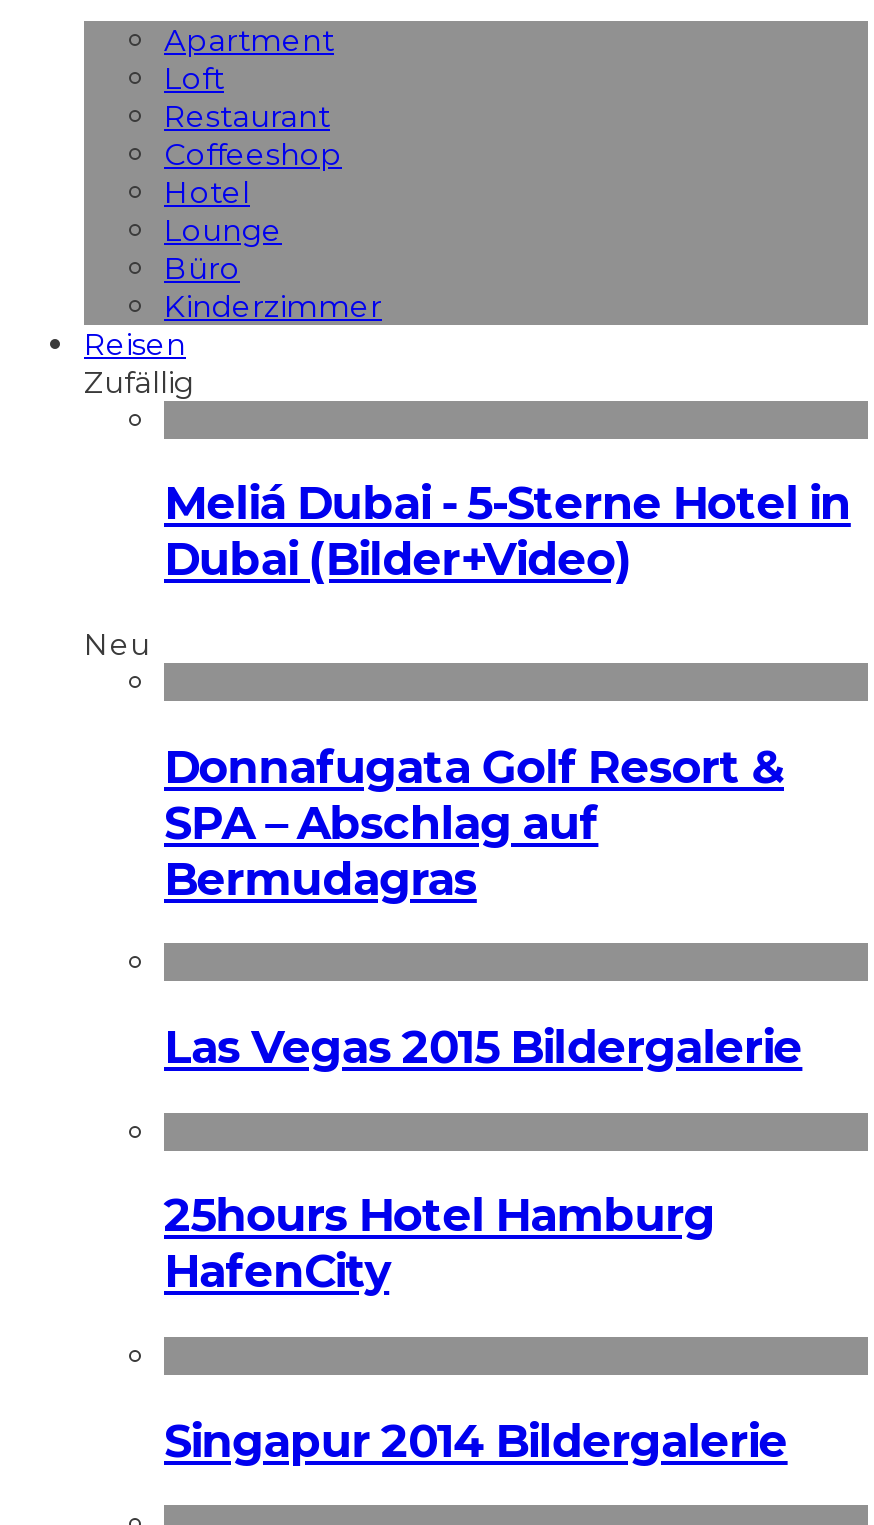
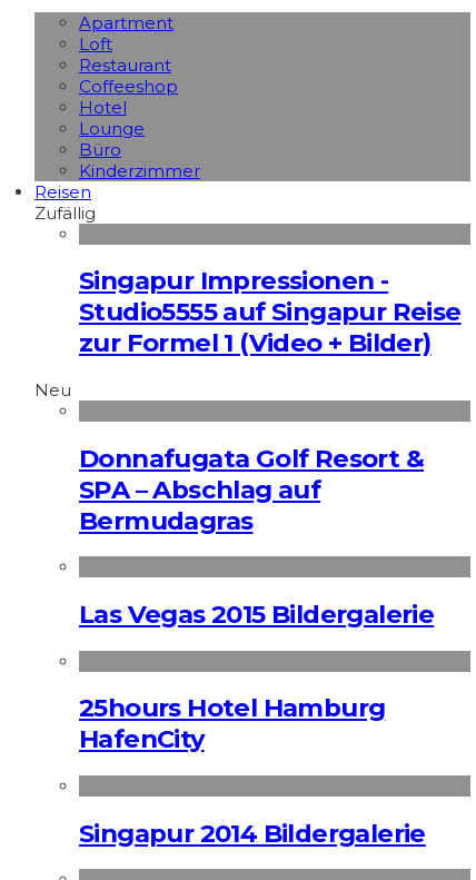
[164,475,851,587] Meliá Dubai - 5-Sterne Hotel in | Dubai (Bilder+Video) -> [79,265,461,358] Singapur Impressionen - | Studio5555 auf Singapur Reise | zur Formel 1 (Video + Bilder)

